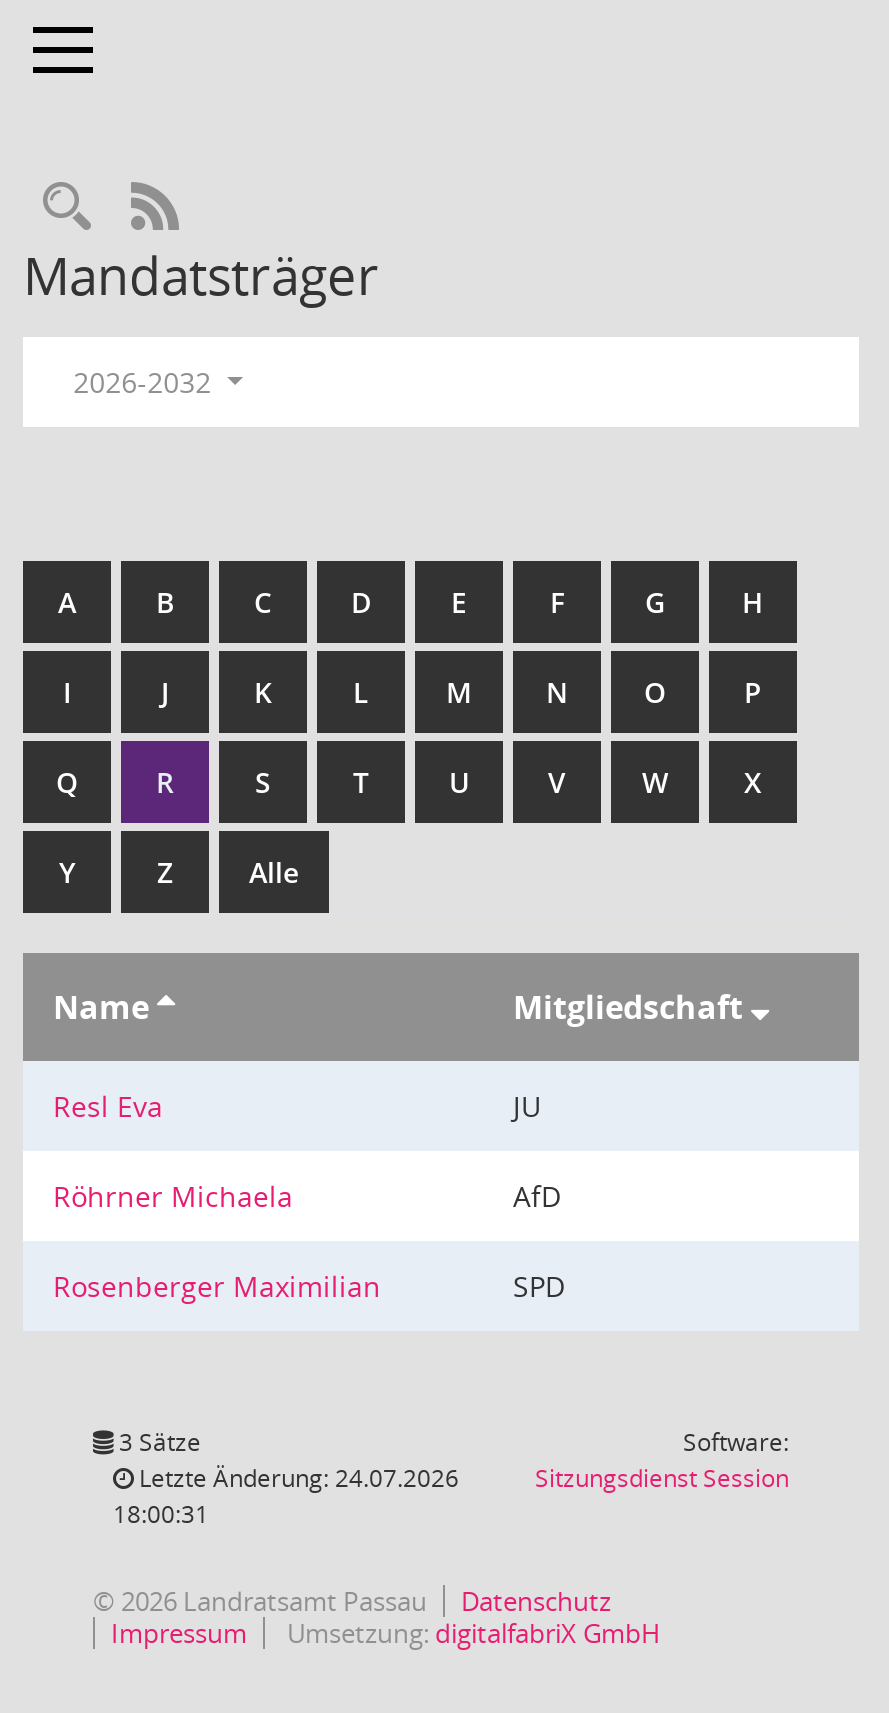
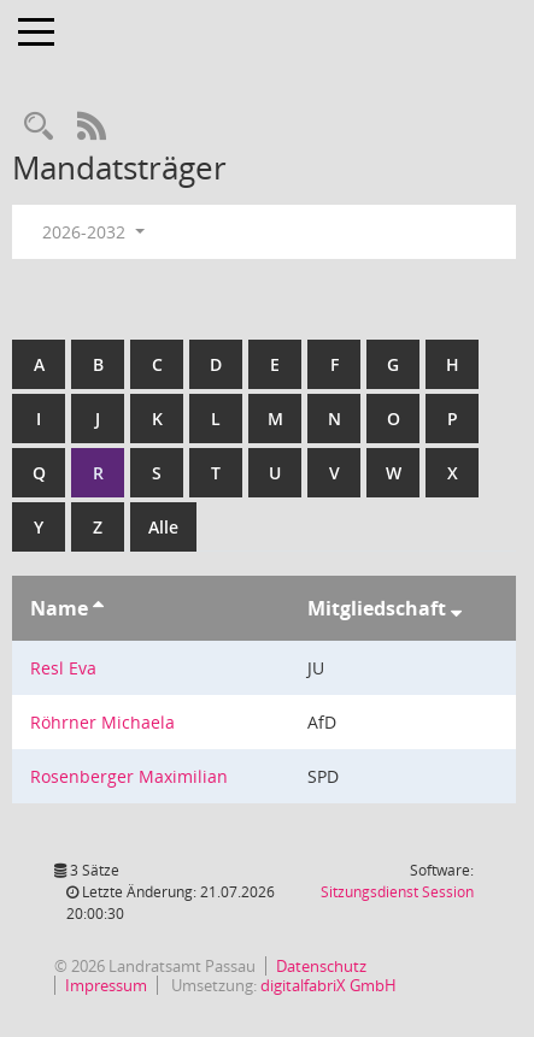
[133,1461,459,1495] Letzte Änderung: 24.07.2026 -> [78,882,275,902] Letzte Änderung: 21.07.2026
[113,1497,209,1531] 18:00:31 -> [66,903,124,924] 20:00:30

